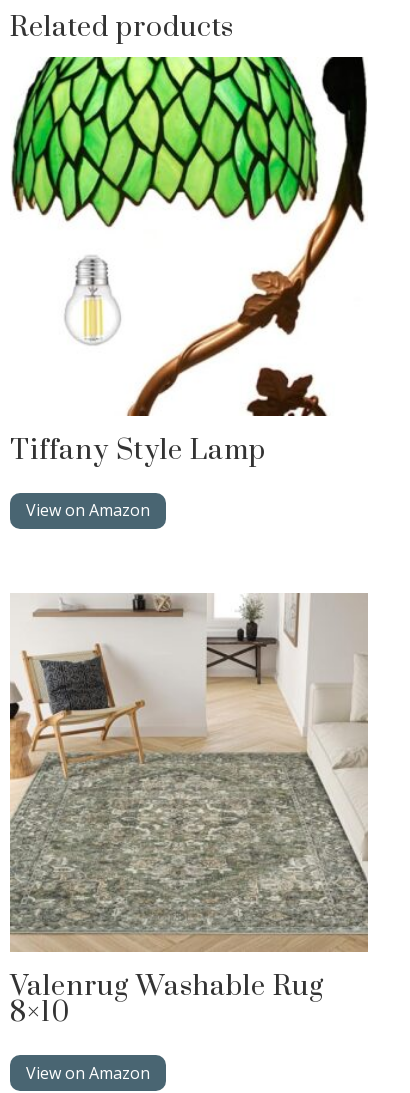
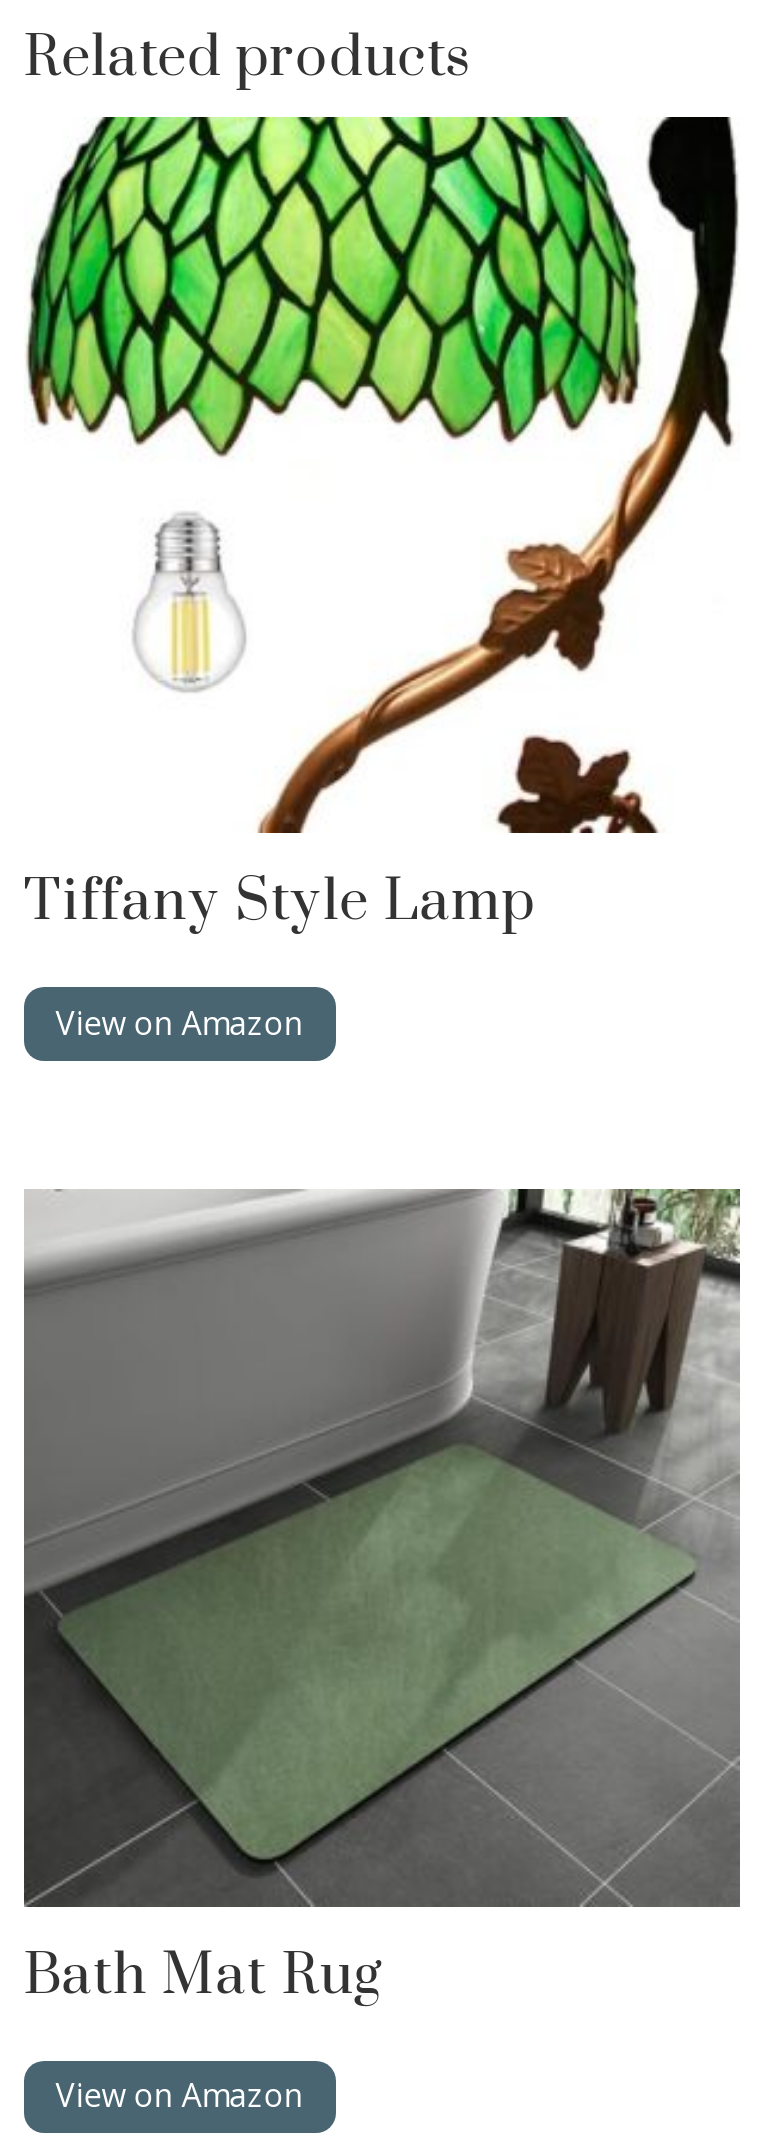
[9,593,368,1030] [image] | Valenrug Washable Rug | 8×10 -> [22,1188,740,2010] [image] | Bath Mat Rug

